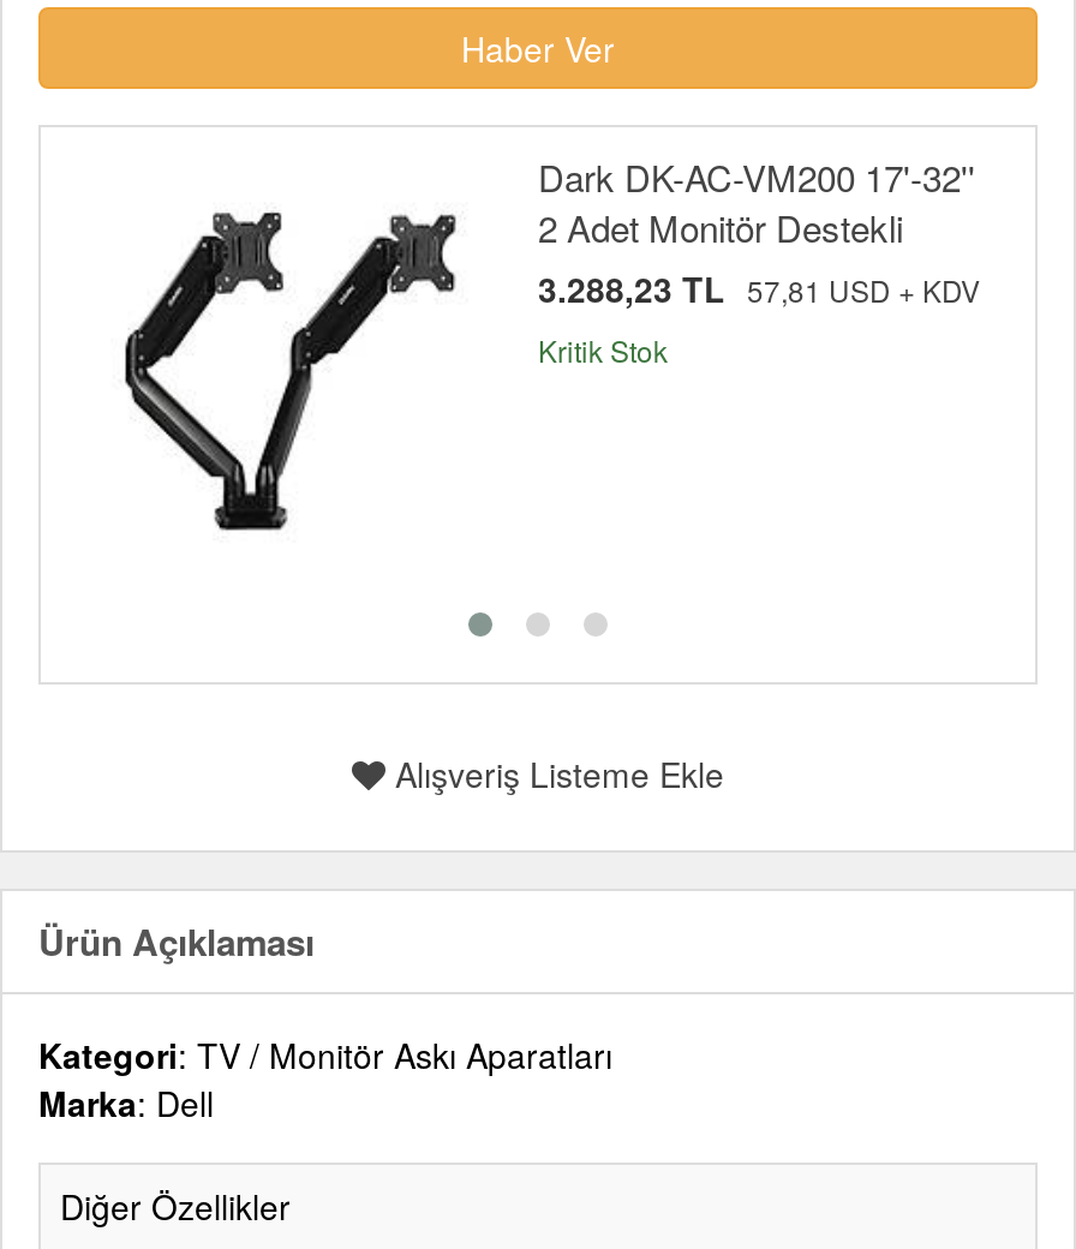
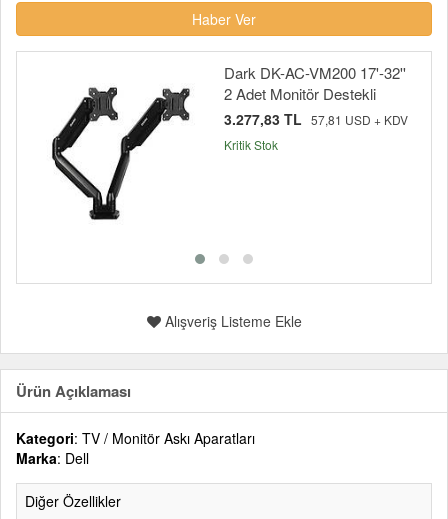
[538,264,980,312] 3.288,23 TL 57,81 USD + KDV -> [224,109,408,129] 3.277,83 TL 57,81 USD + KDV

